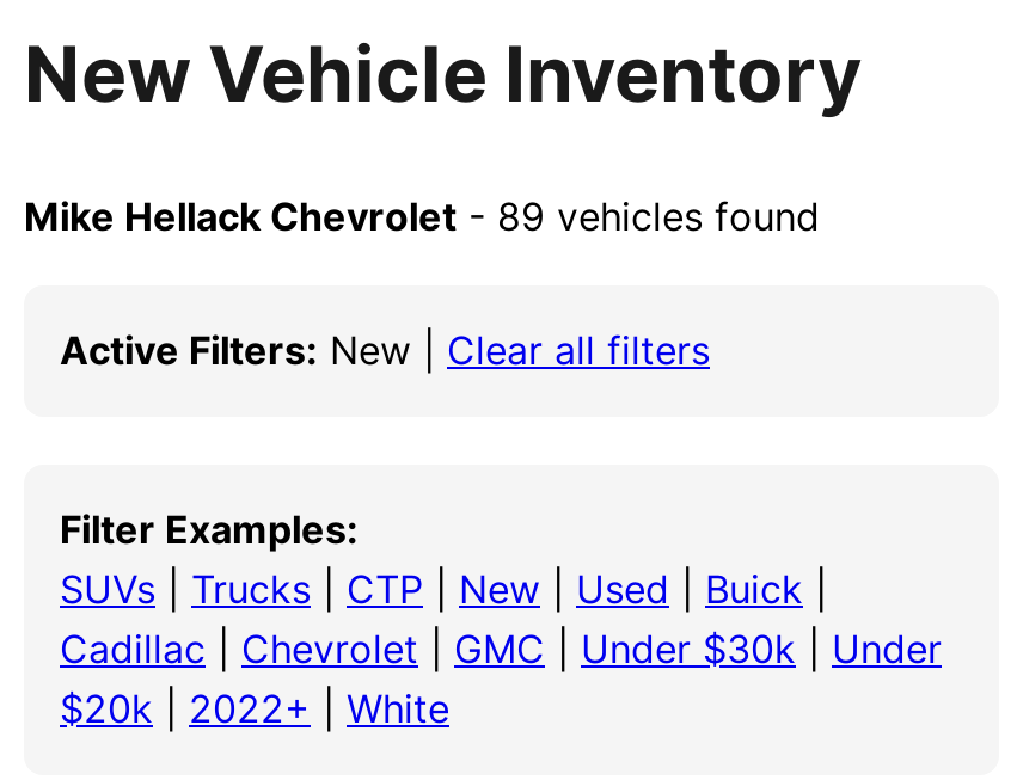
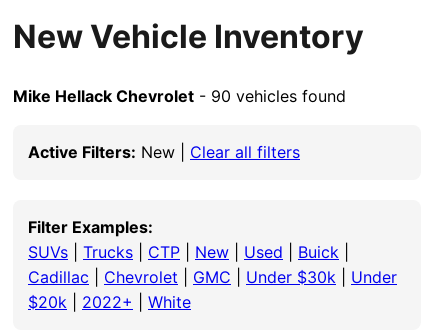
[24,192,820,240] Mike Hellack Chevrolet - 89 vehicles found -> [13,86,346,106] Mike Hellack Chevrolet - 90 vehicles found

